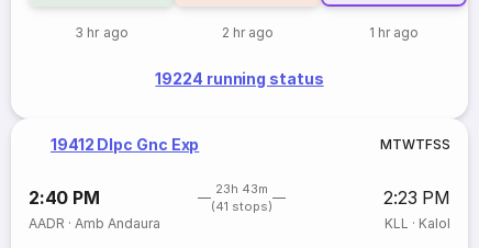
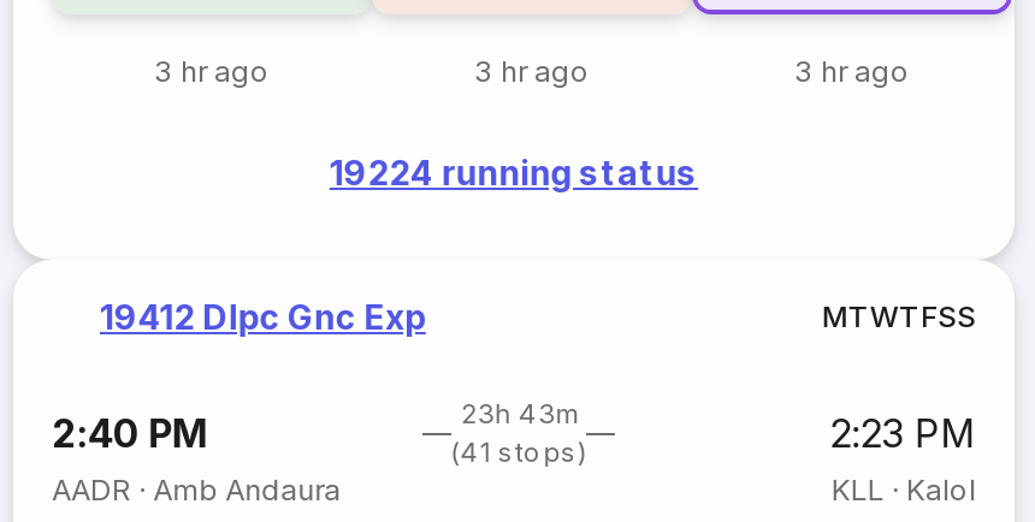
[222,24,274,41] 2 hr ago -> [474,53,590,89] 3 hr ago
[369,24,419,41] 1 hr ago -> [794,53,910,89] 3 hr ago

